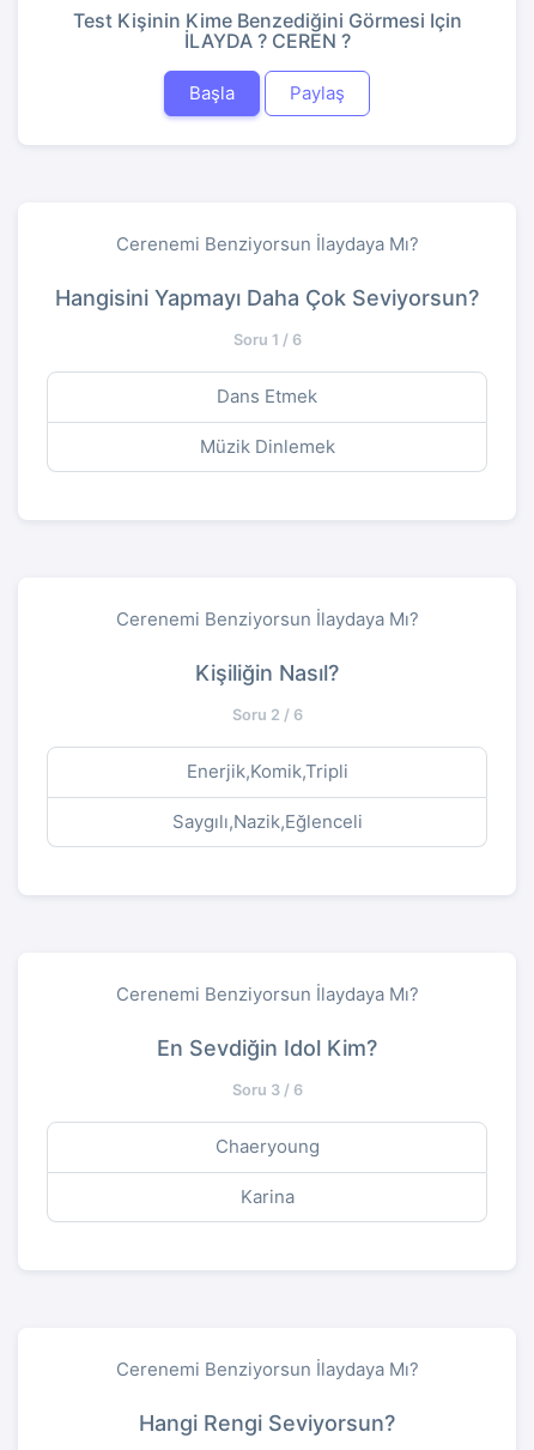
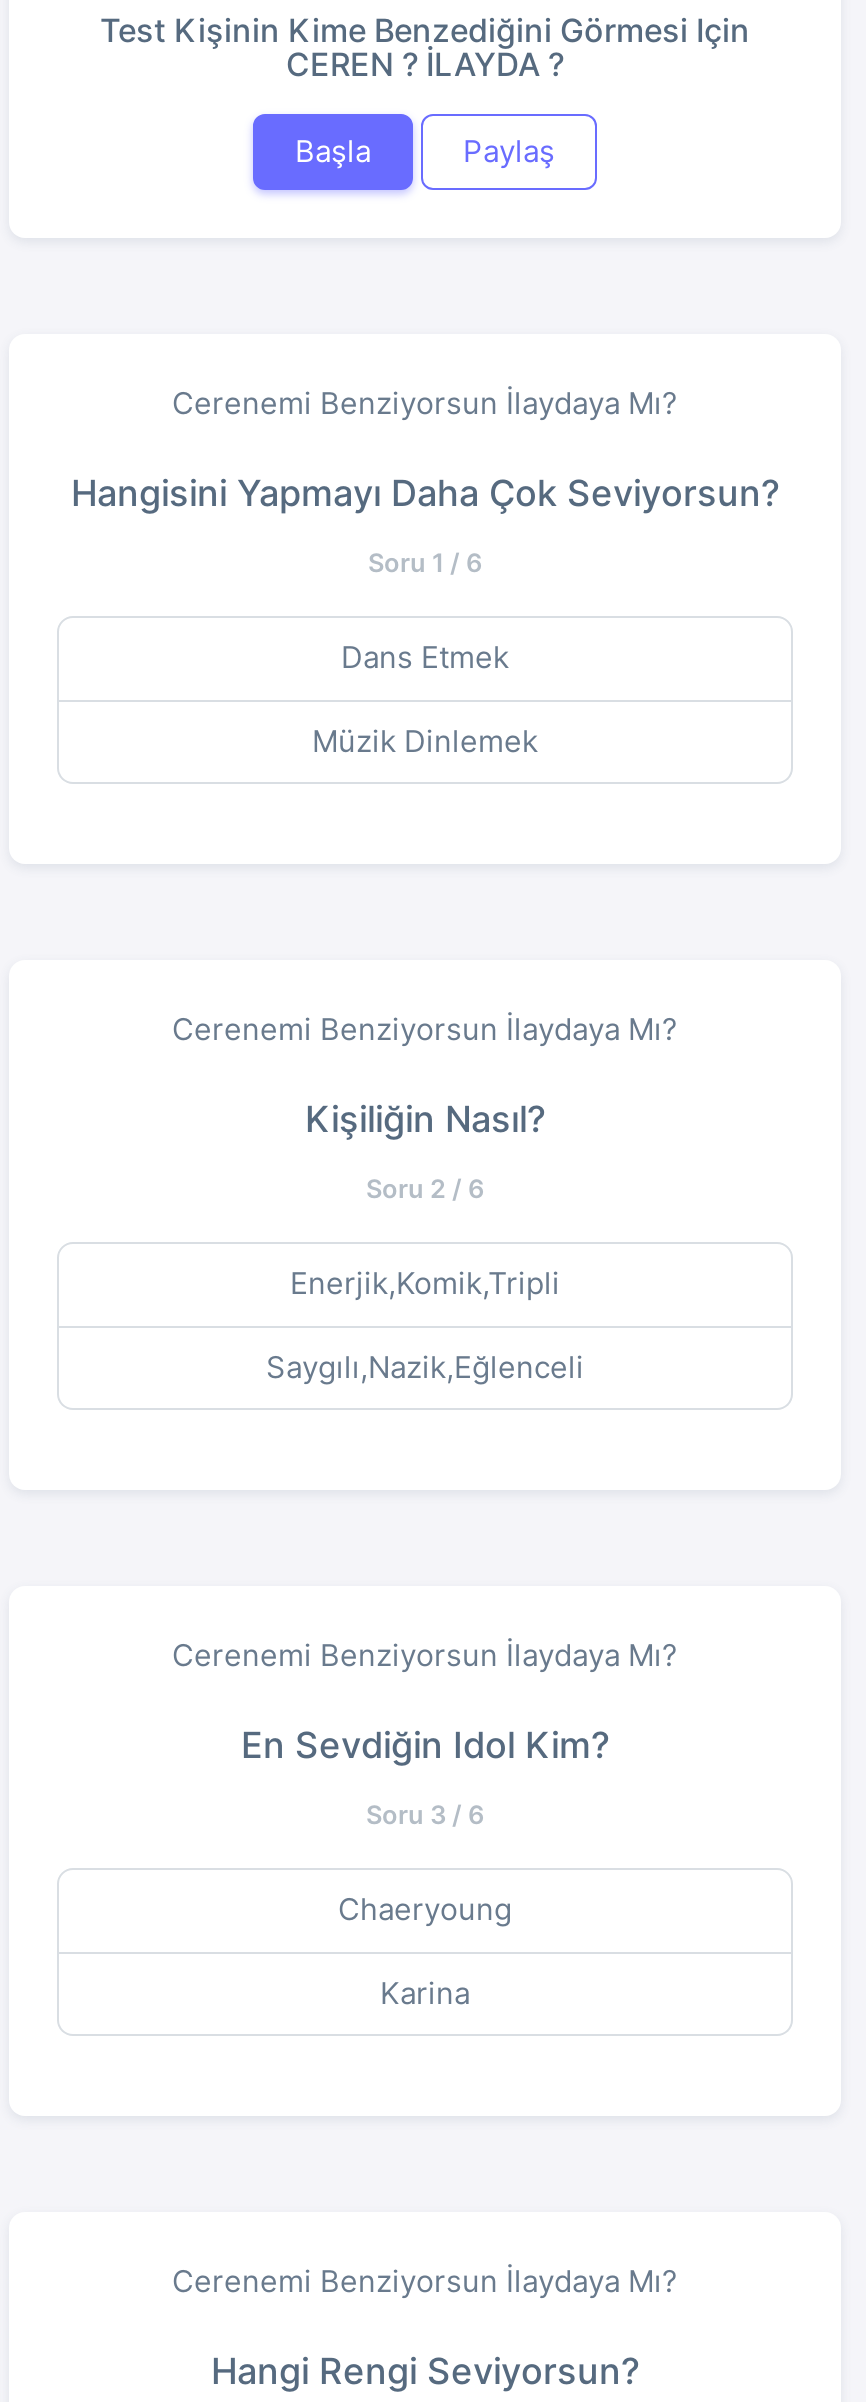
[184,29,350,53] İLAYDA ? CEREN ? -> [286,44,564,84] CEREN ? İLAYDA ?

